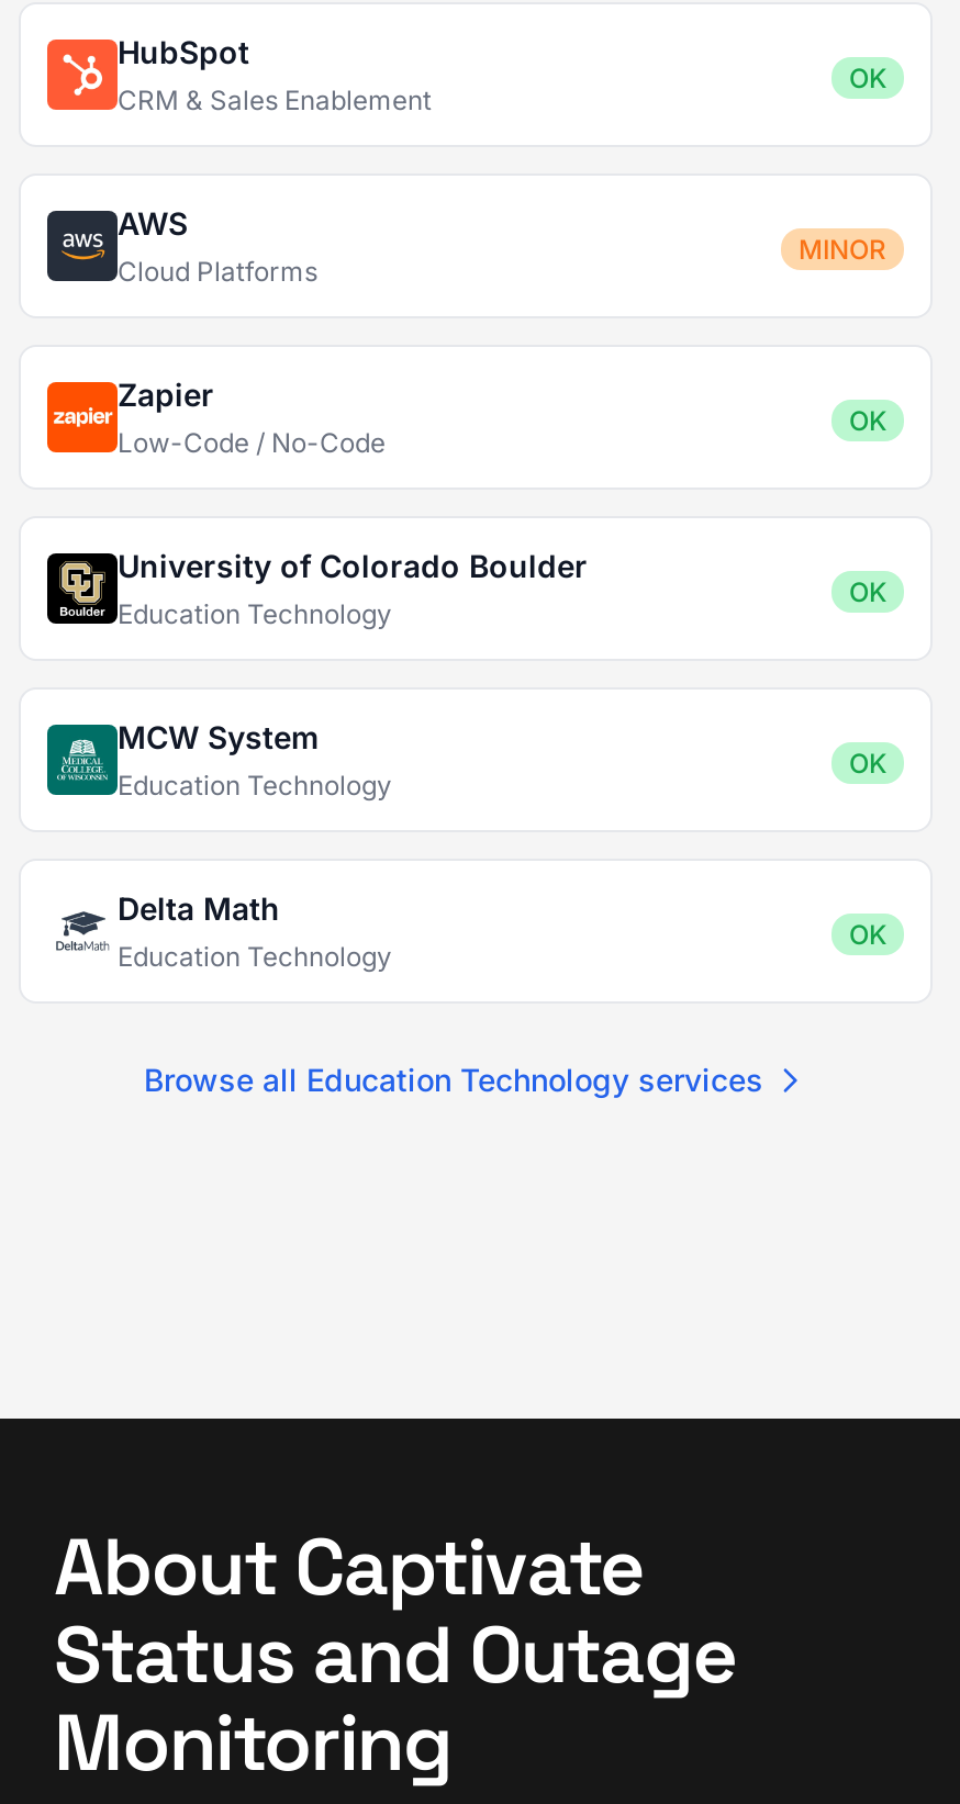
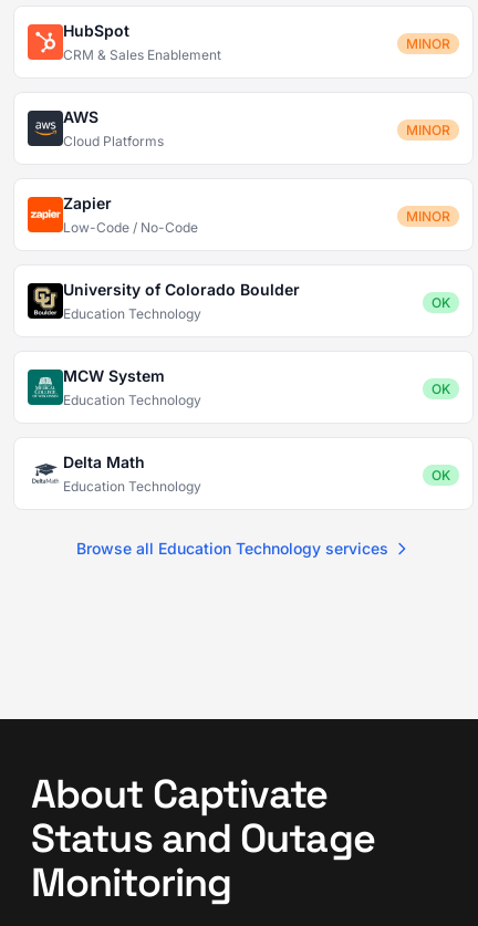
[849,61,886,94] OK -> [406,35,450,52] MINOR
[849,404,886,437] OK -> [406,208,450,225] MINOR

